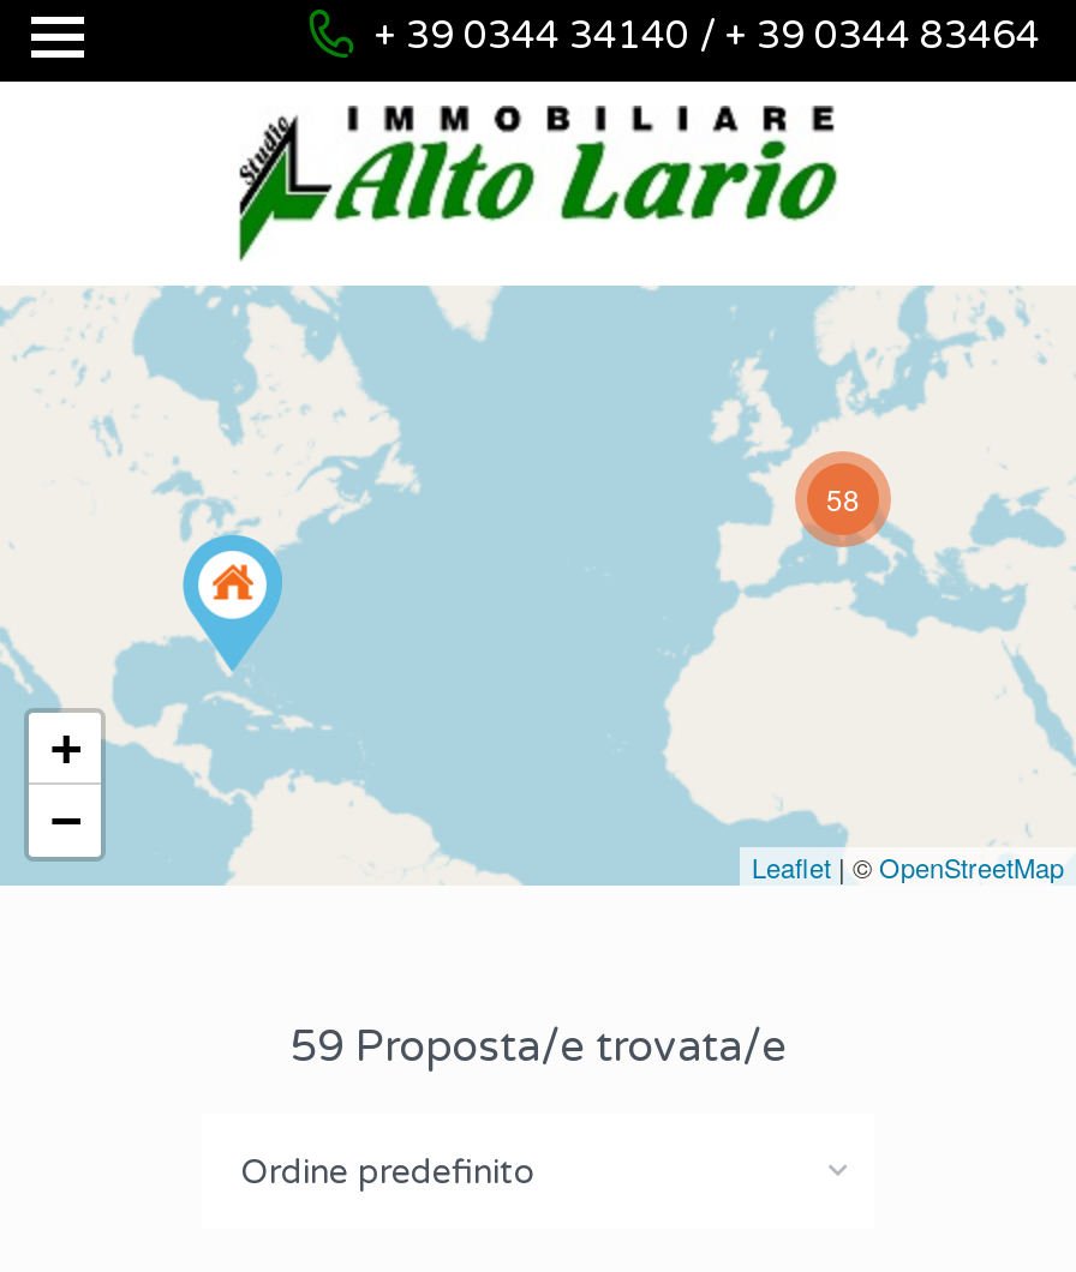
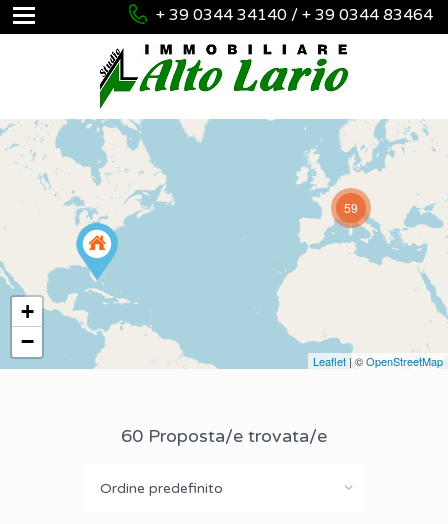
[826,478,860,518] 58 -> [344,199,358,216] 59
[291,1020,785,1073] 59 Proposta/e trovata/e -> [121,425,327,447] 60 Proposta/e trovata/e

